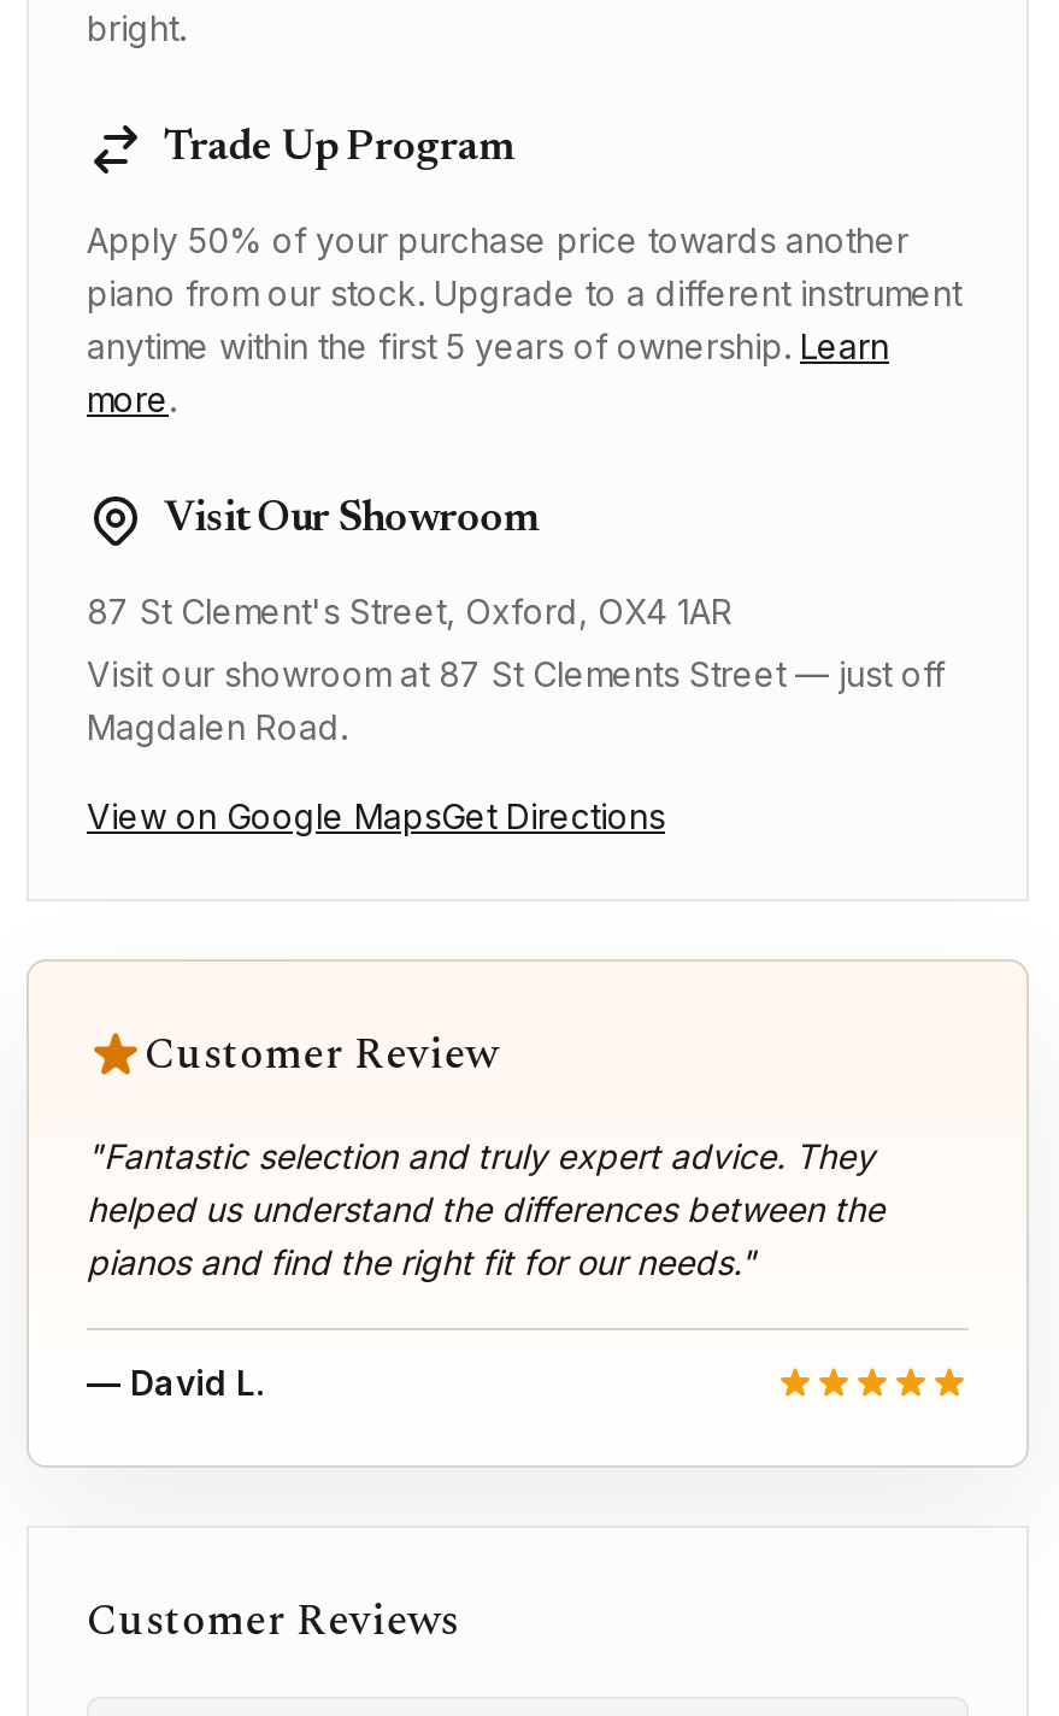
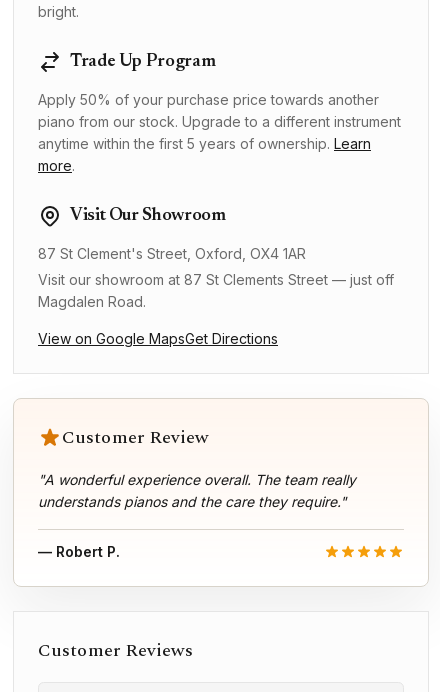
[87,1134,884,1281] "Fantastic selection and truly expert advice. They | helped us understand the differences between the | pianos and find the right fit for our needs." -> [38,471,356,510] "A wonderful experience overall. The team really | understands pianos and the care they require."
[87,1361,265,1402] — David L. -> [38,543,120,560] — Robert P.

